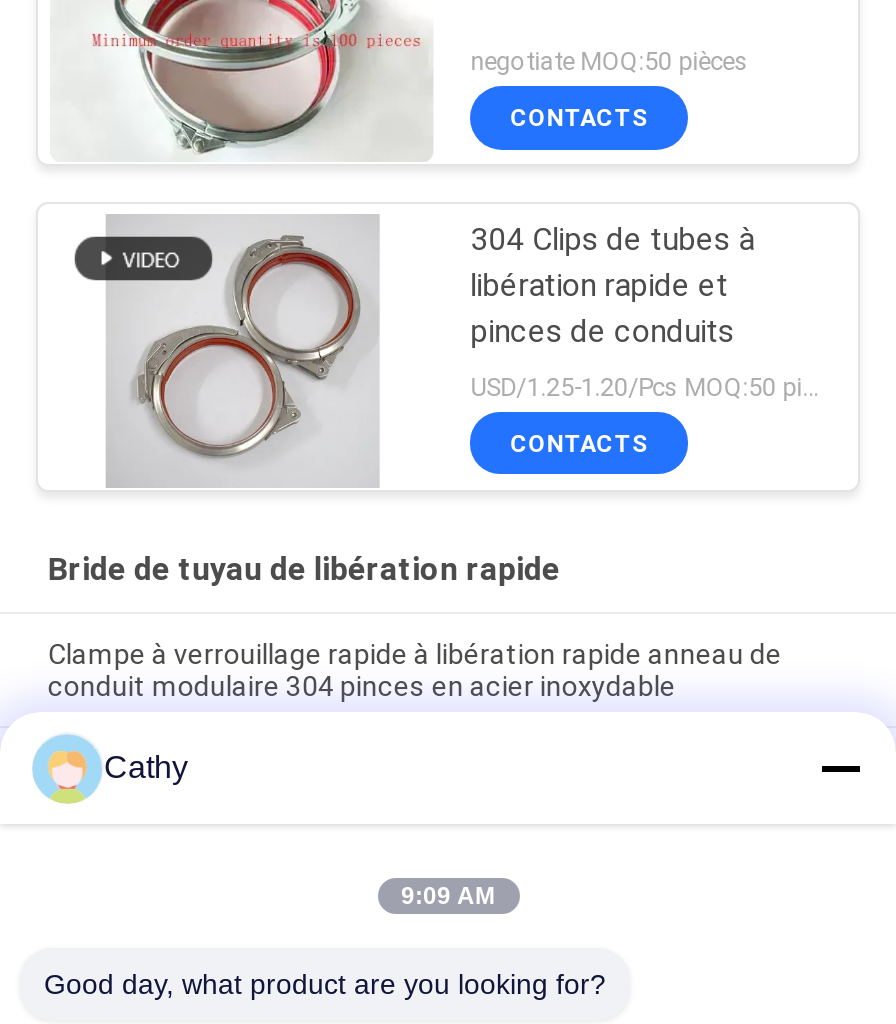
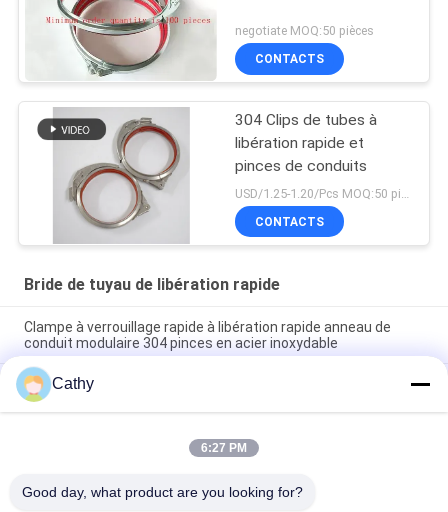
[401,882,495,910] 9:09 AM -> [201,441,247,455] 6:27 PM

